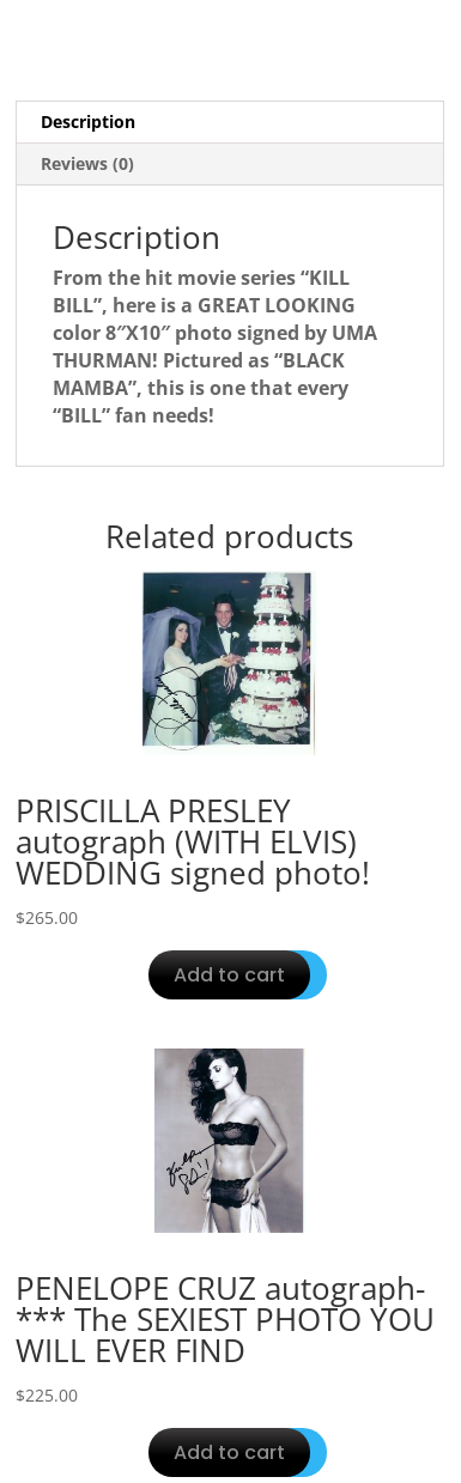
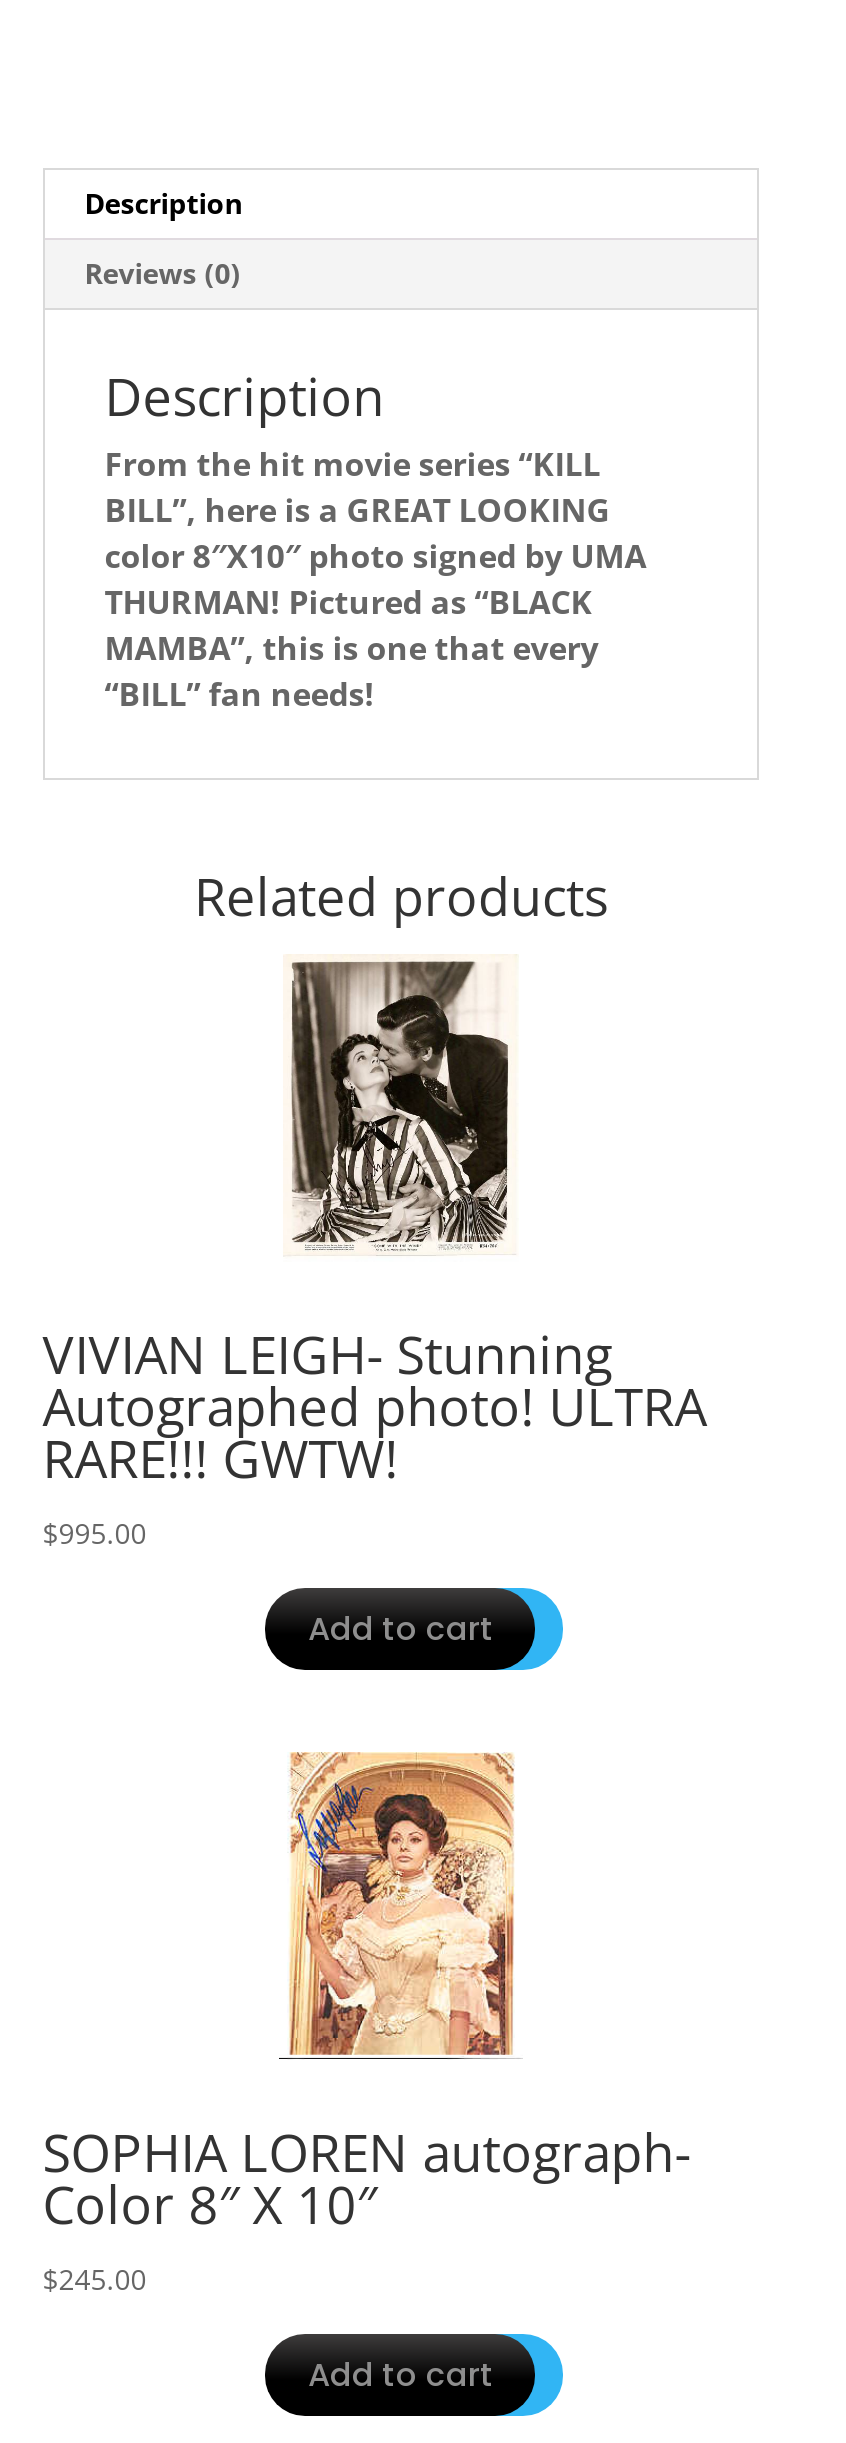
[15,571,370,929] [image] | PRISCILLA PRESLEY | autograph (WITH ELVIS) | WEDDING signed photo! | $265.00 -> [43,956,707,1552] [image] | VIVIAN LEIGH- Stunning | Autographed photo! ULTRA | RARE!!! GWTW! | $995.00
[15,1047,434,1407] [image] | PENELOPE CRUZ autograph- | *** The SEXIEST PHOTO YOU | WILL EVER FIND | $225.00 -> [43,1752,691,2299] [image] | SOPHIA LOREN autograph- | Color 8″ X 10″ | $245.00

